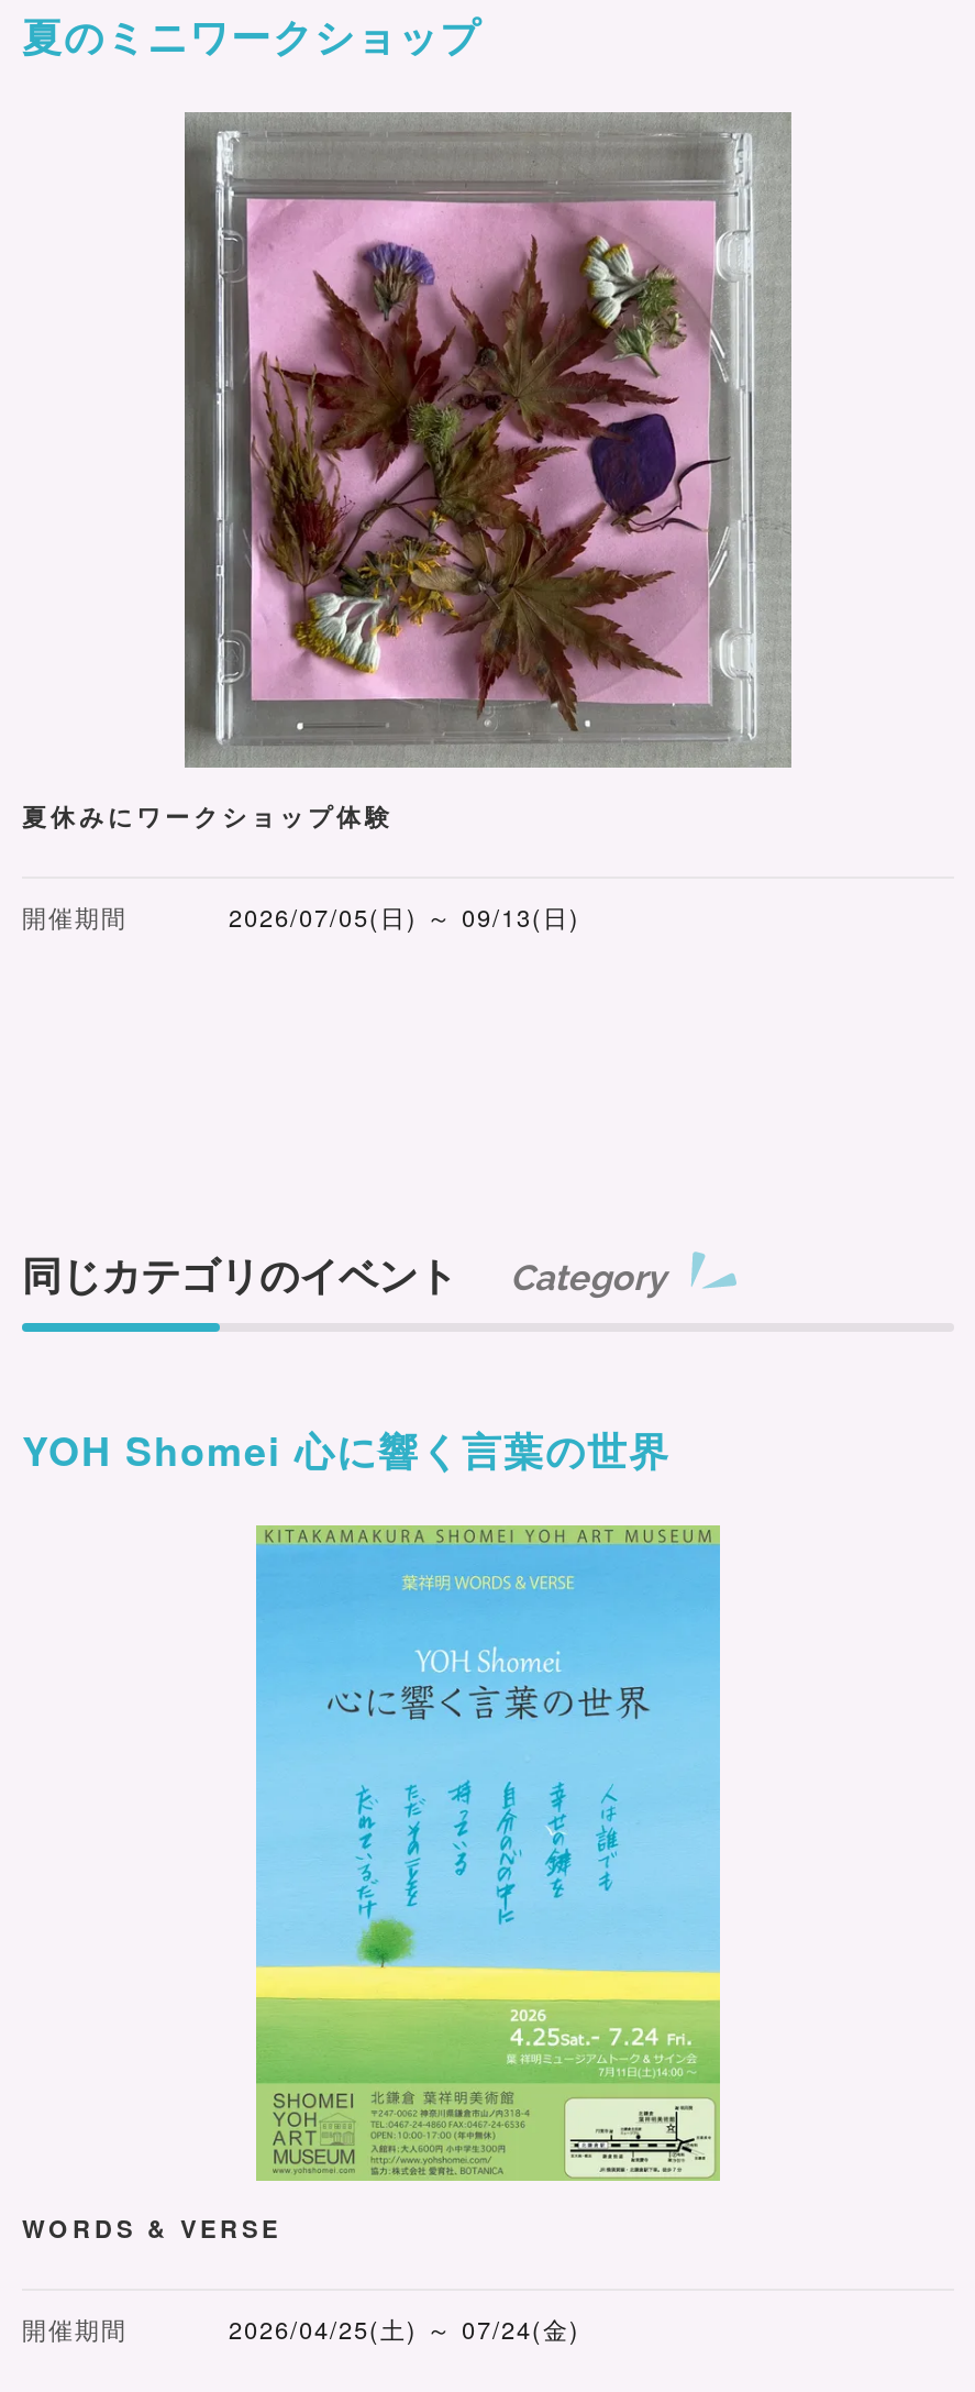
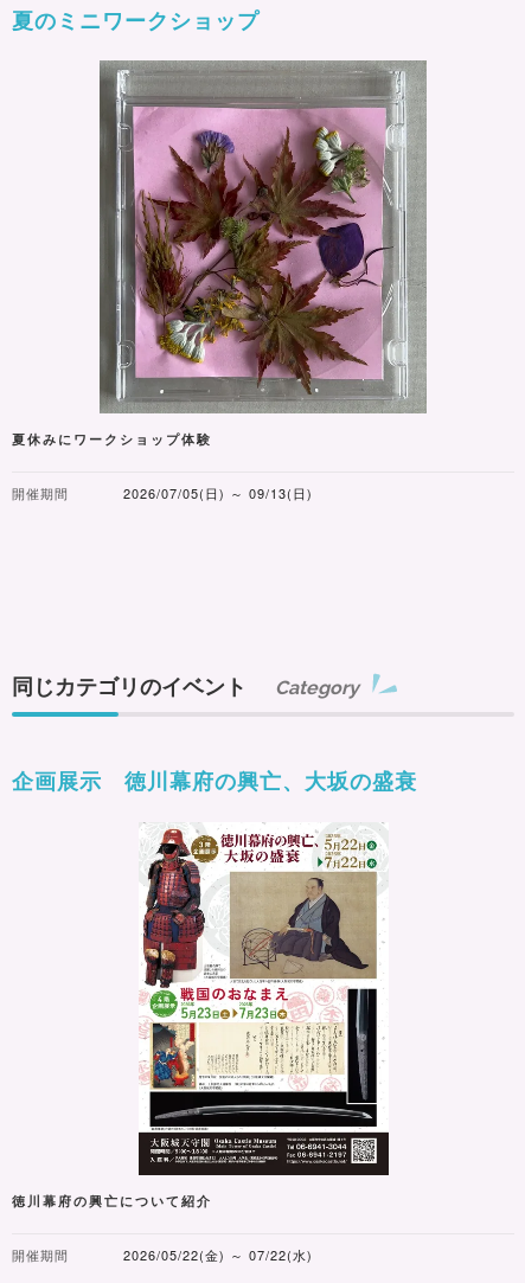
[22,1422,671,1479] YOH Shomei 心に響く言葉の世界 -> [12,766,417,797] 企画展示 徳川幕府の興亡、大坂の盛衰
[22,1524,723,2246] [image] | WORDS & VERSE -> [12,822,390,1210] [image] | 徳川幕府の興亡について紹介
[229,2312,580,2347] 2026/04/25(土) ～ 07/24(金) -> [123,1245,313,1264] 2026/05/22(金) ～ 07/22(水)

